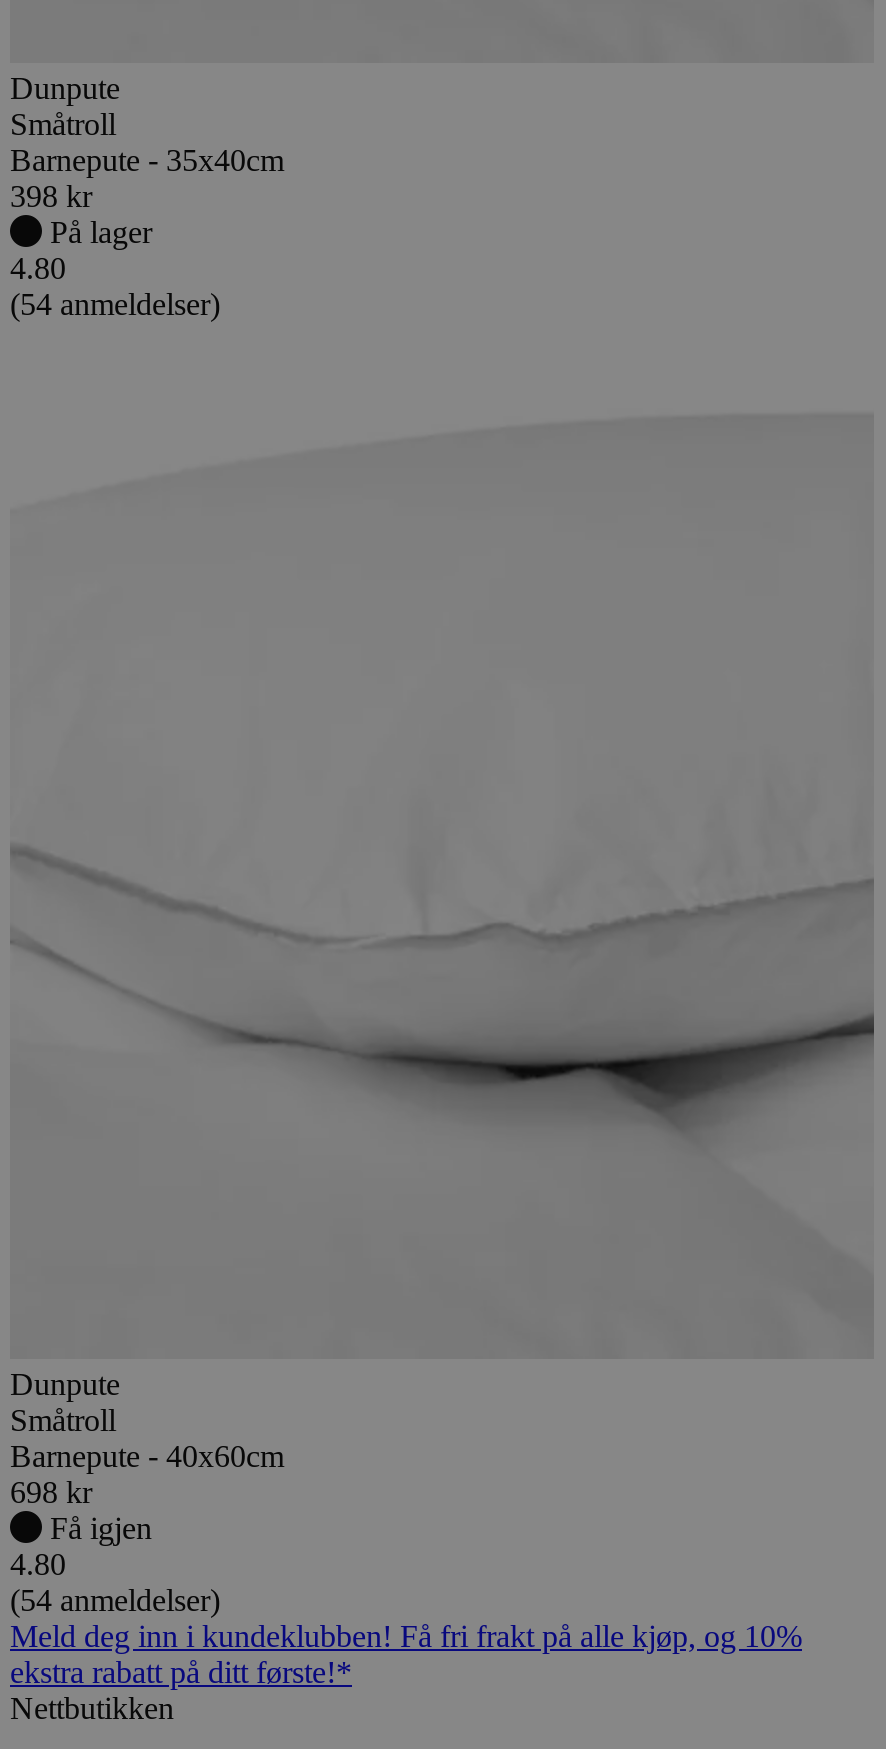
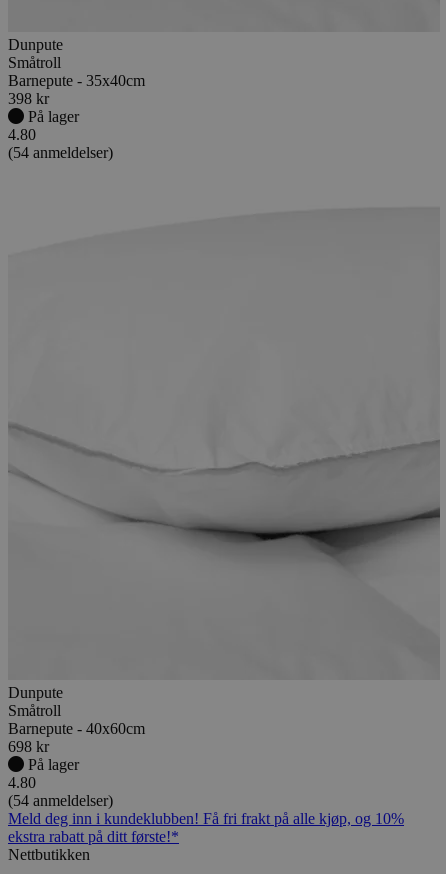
[50,1511,152,1545] Få igjen -> [28,756,79,773] På lager

